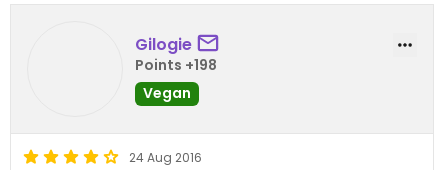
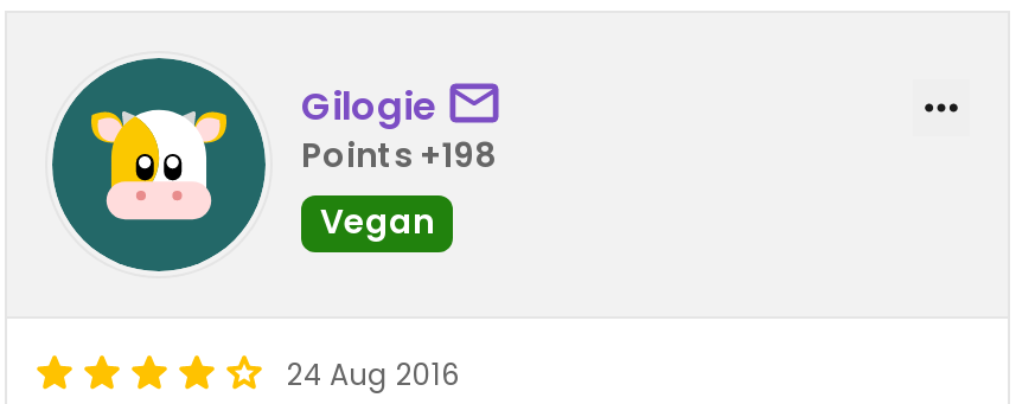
none -> [50,56,268,274] [image]

